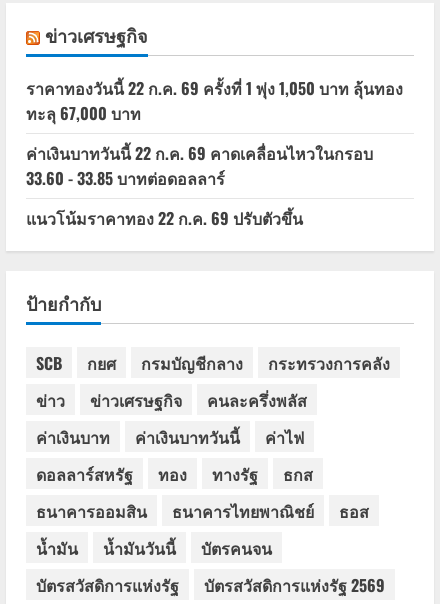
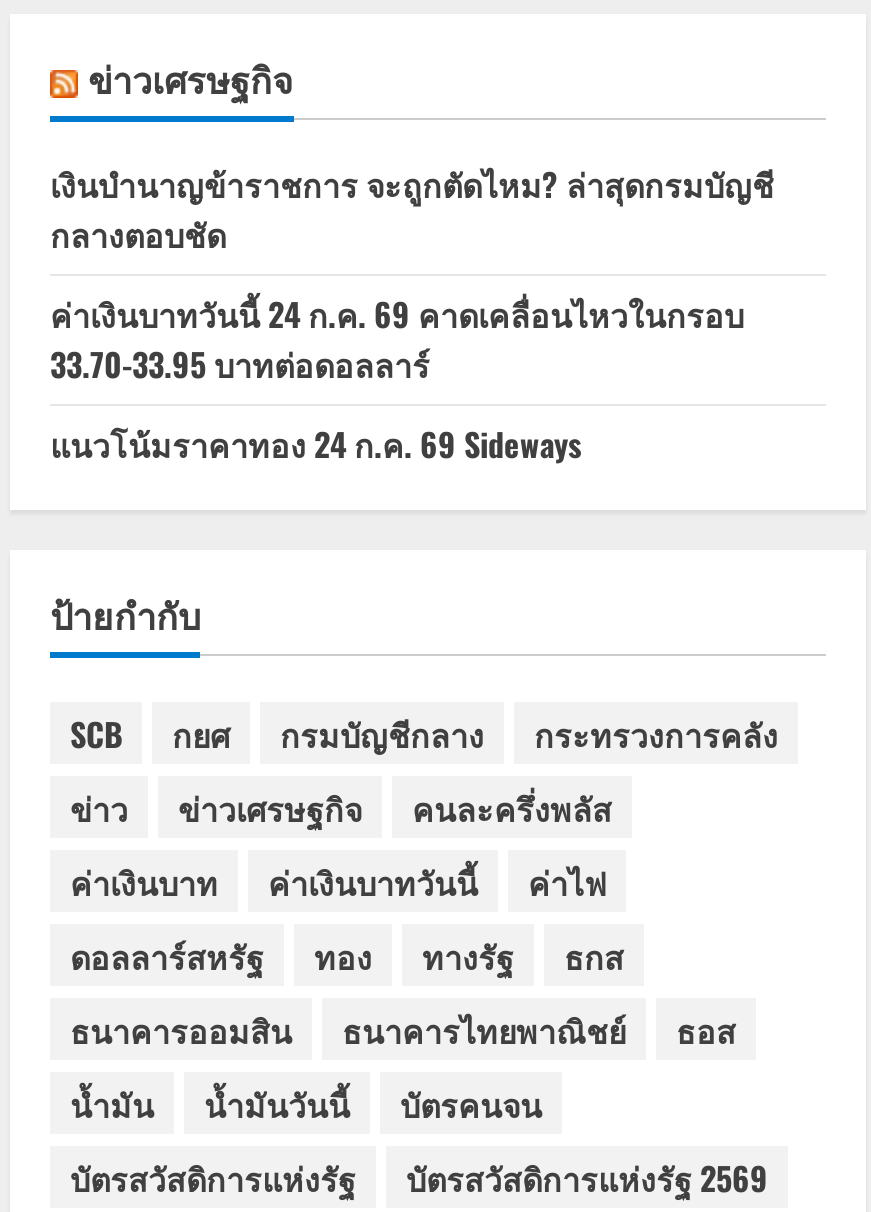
[26,76,403,125] ราคาทองวันนี้ 22 ก.ค. 69 ครั้งที่ 1 พุ่ง 1,050 บาท ลุ้นทอง | ทะลุ 67,000 บาท -> [50,161,774,259] เงินบำนาญข้าราชการ จะถูกตัดไหม? ล่าสุดกรมบัญชี | กลางตอบชัด
[26,141,373,190] ค่าเงินบาทวันนี้ 22 ก.ค. 69 คาดเคลื่อนไหวในกรอบ | 33.60 - 33.85 บาทต่อดอลลาร์ -> [50,291,744,389] ค่าเงินบาทวันนี้ 24 ก.ค. 69 คาดเคลื่อนไหวในกรอบ | 33.70-33.95 บาทต่อดอลลาร์
[26,206,303,230] แนวโน้มราคาทอง 22 ก.ค. 69 ปรับตัวขึ้น -> [50,421,582,469] แนวโน้มราคาทอง 24 ก.ค. 69 Sideways

